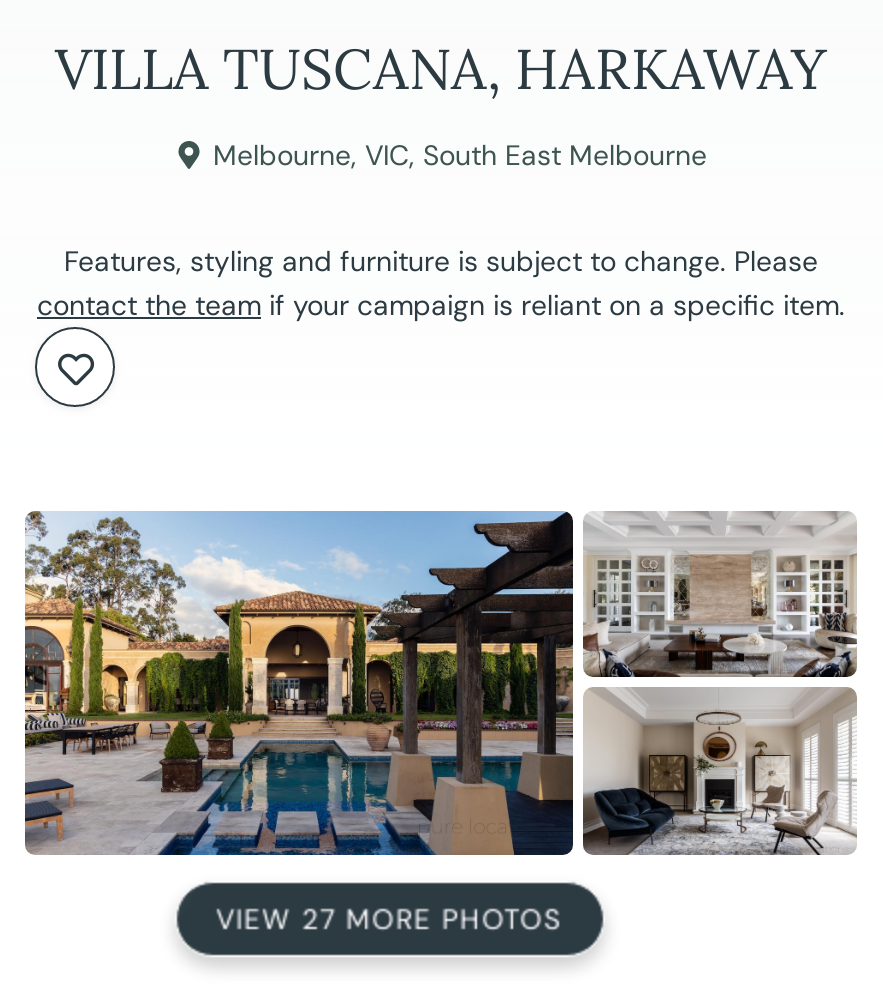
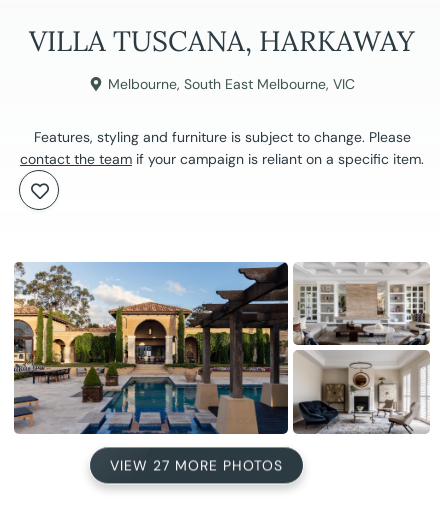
[213,137,707,173] Melbourne, VIC, South East Melbourne -> [108,75,355,93] Melbourne, South East Melbourne, VIC

